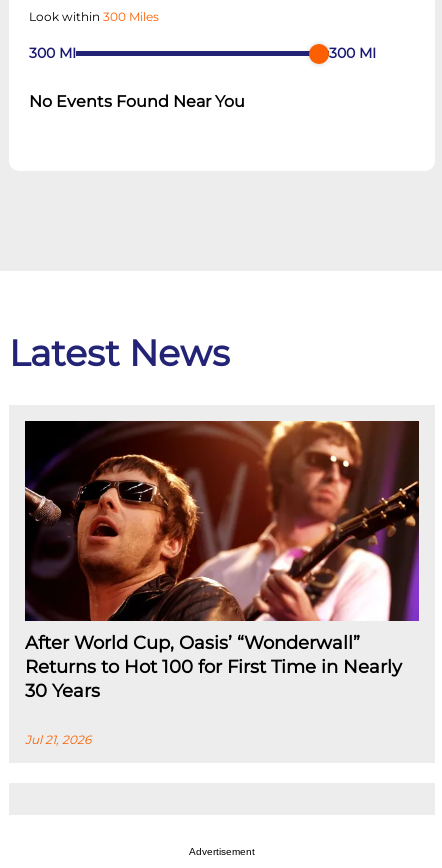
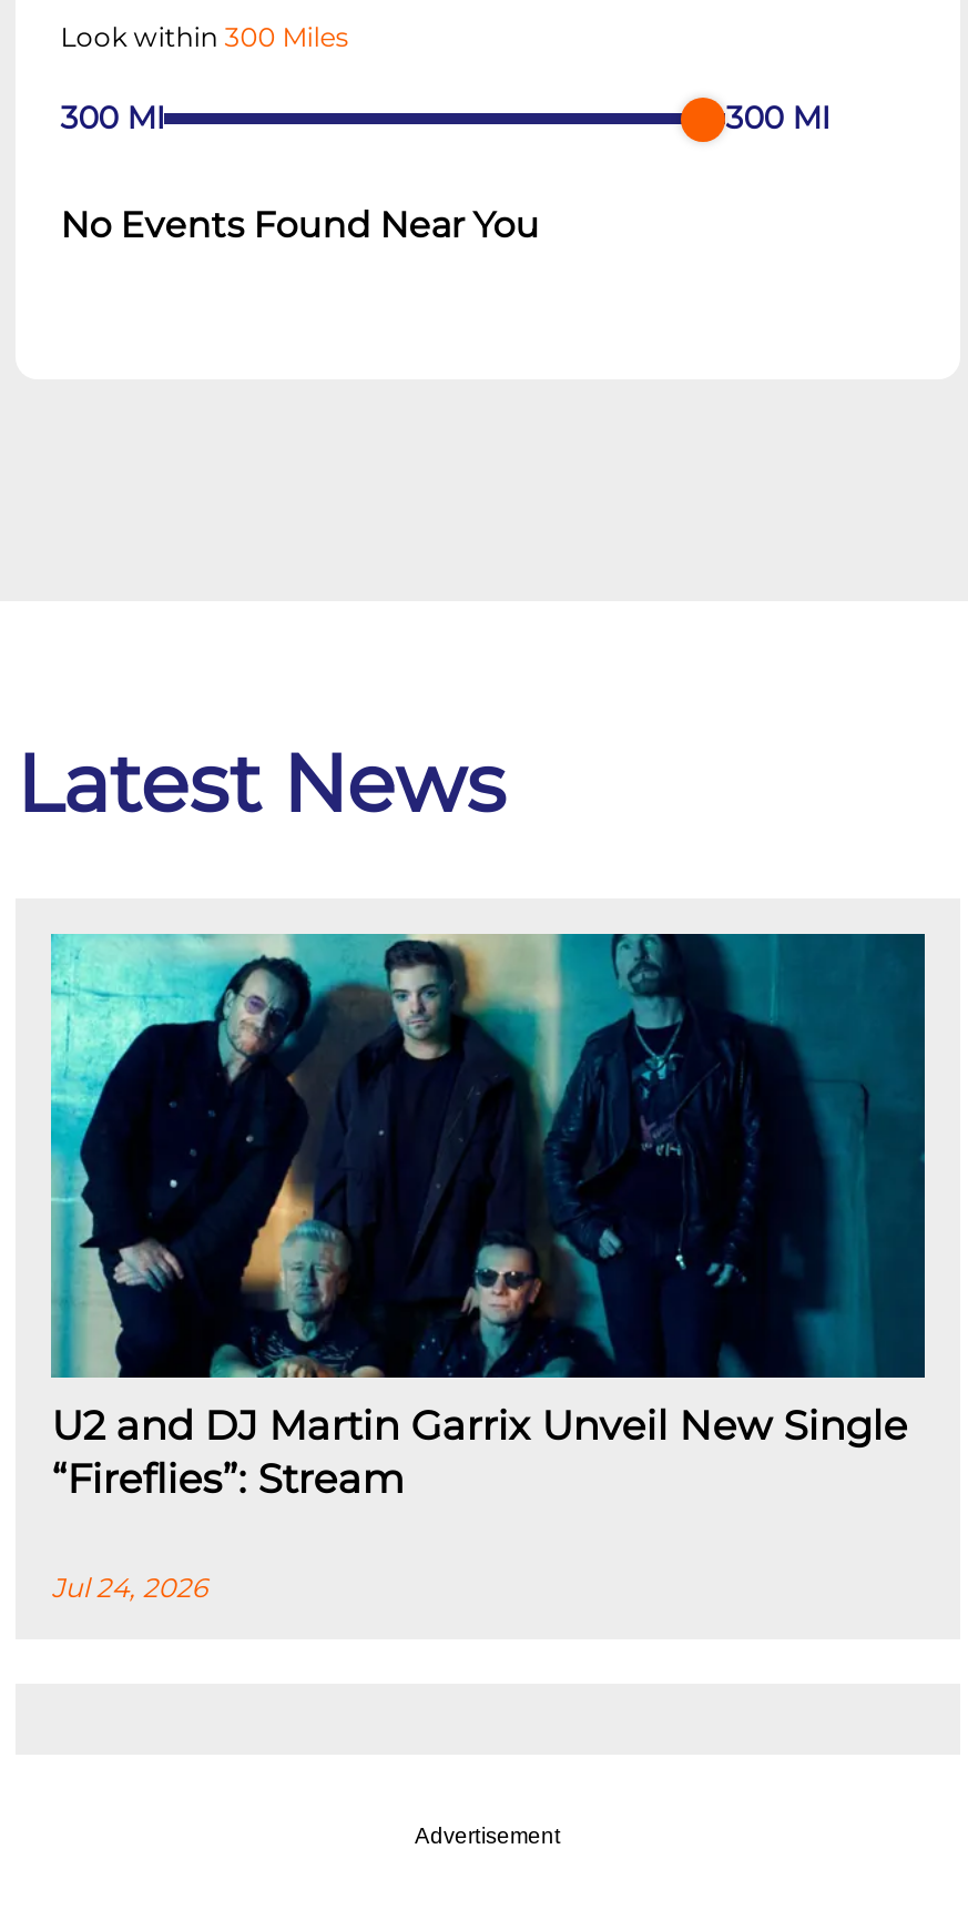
[24,420,420,702] [image] | After World Cup, Oasis’ “Wonderwall” | Returns to Hot 100 for First Time in Nearly | 30 Years -> [49,932,927,1504] [image] | U2 and DJ Martin Garrix Unveil New Single | “Fireflies”: Stream
[25,732,91,747] Jul 21, 2026 -> [51,1571,207,1605] Jul 24, 2026

